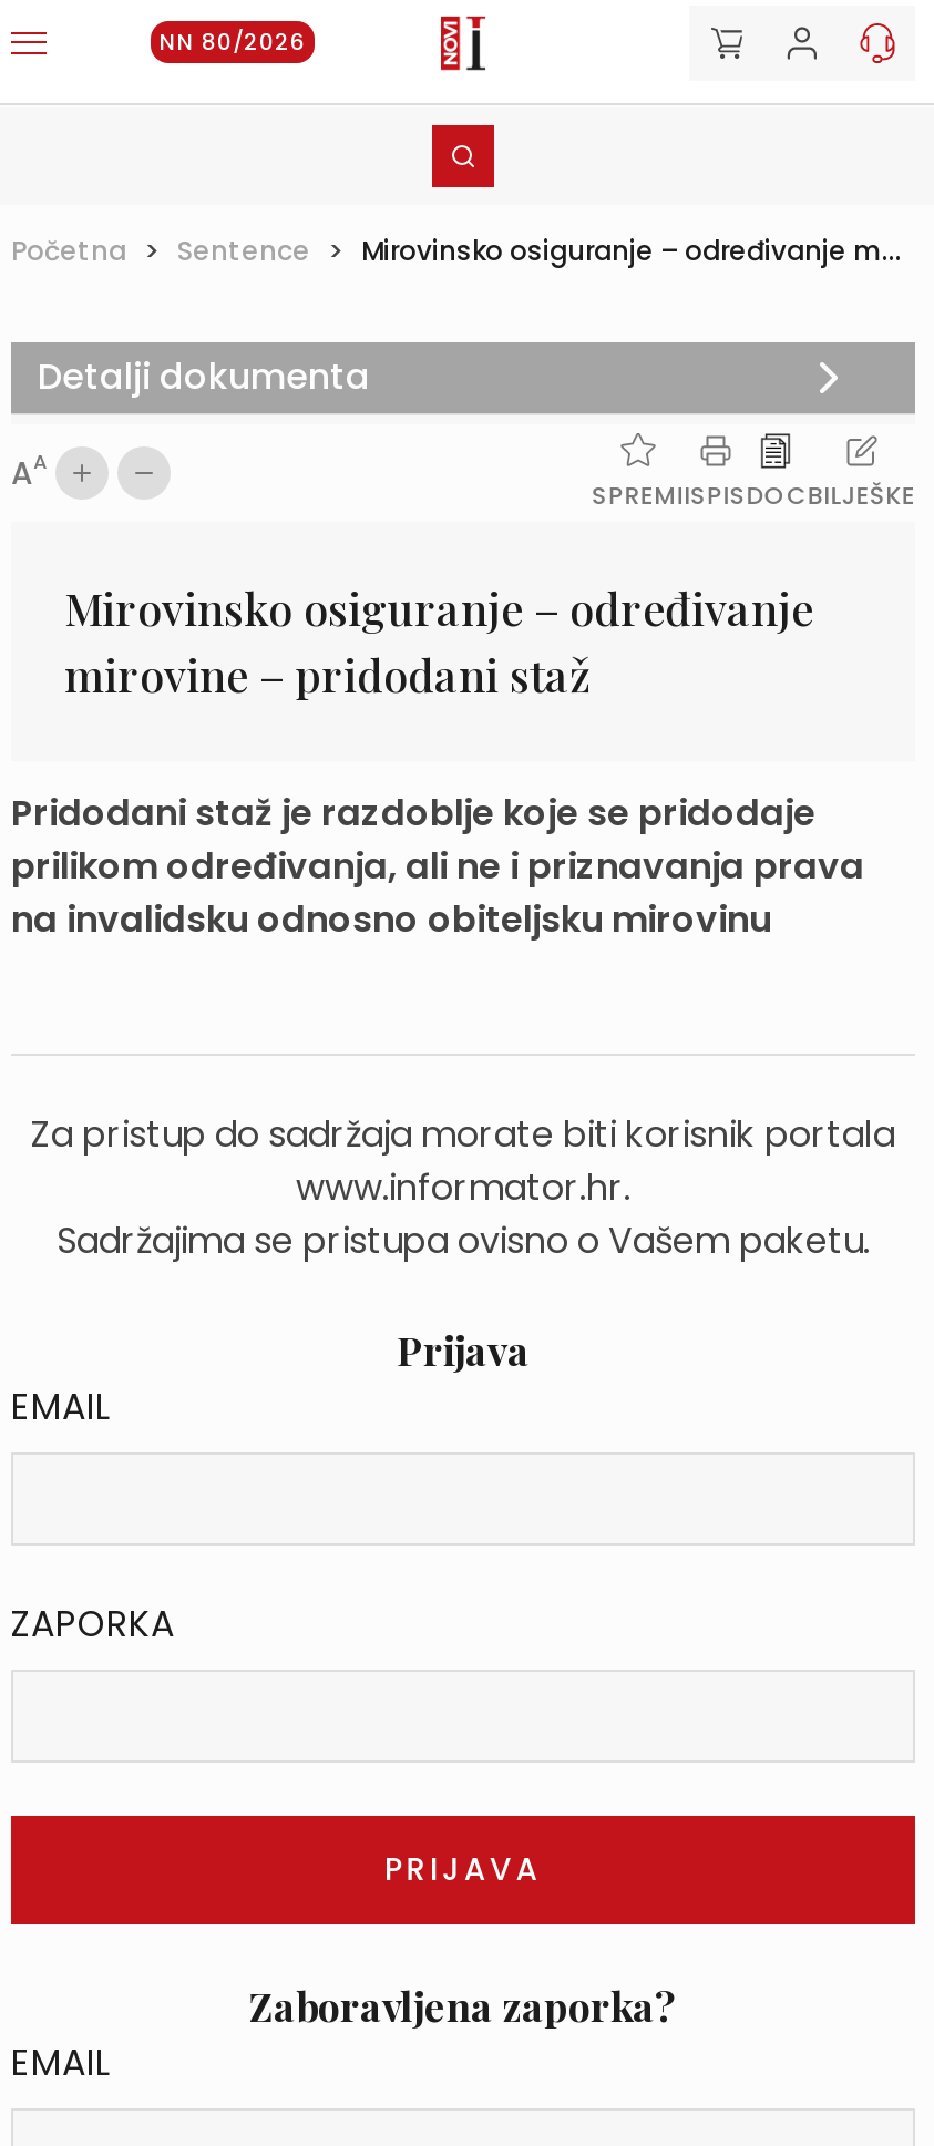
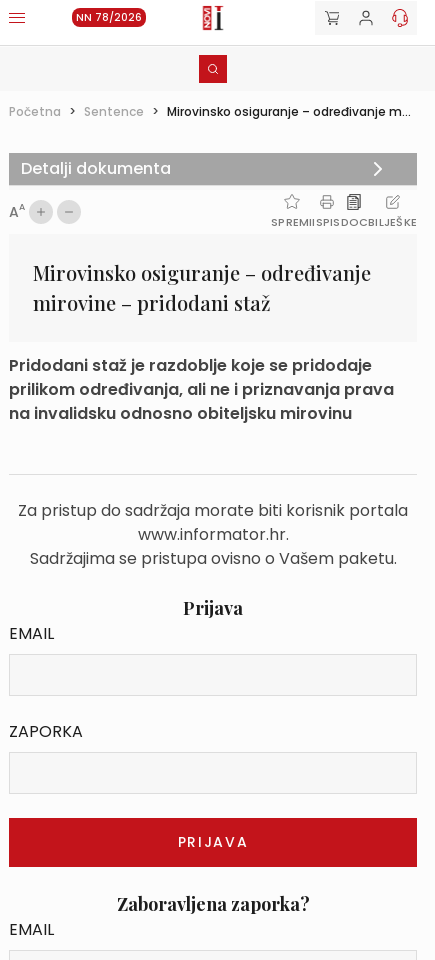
[160,25,306,59] NN 80/2026 -> [76,10,142,25] NN 78/2026

